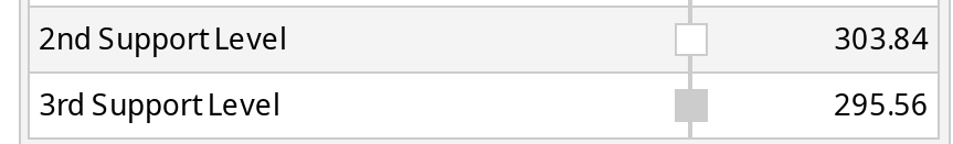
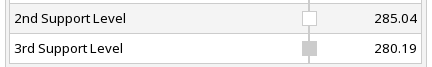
[834,18,929,58] 303.84 -> [374,9,417,27] 285.04
[834,84,929,124] 295.56 -> [374,39,417,57] 280.19

